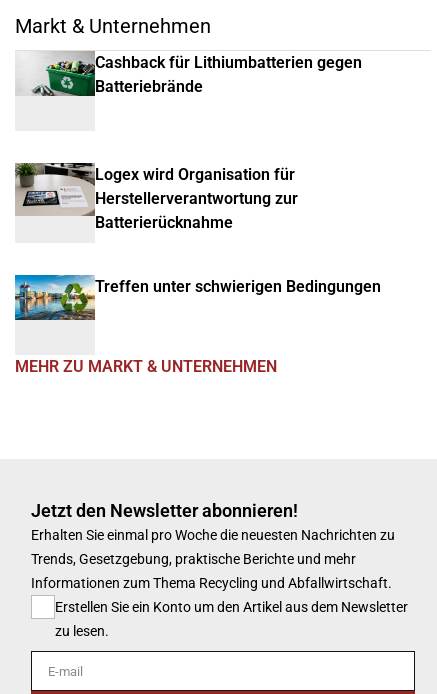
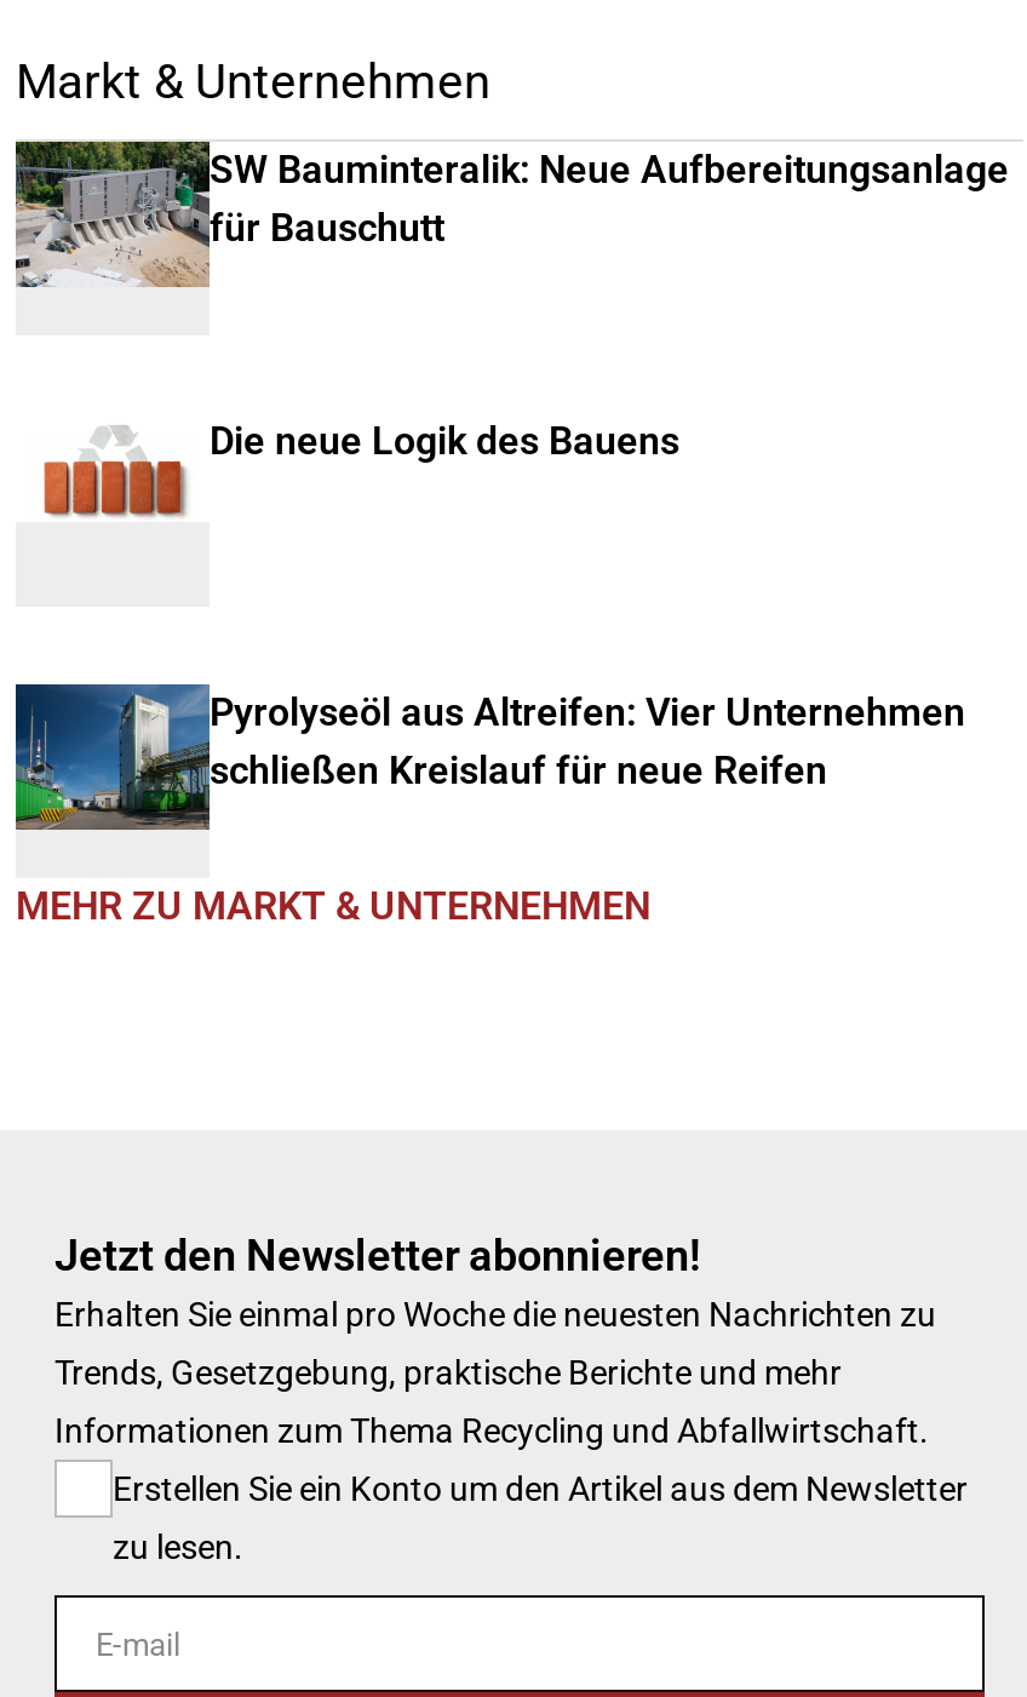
[15,51,362,111] [image] | Cashback für Lithiumbatterien gegen | Batteriebrände -> [13,139,1009,289] [image] | SW Bauminteralik: Neue Aufbereitungsanlage | für Bauschutt
[14,162,298,232] [image] | Logex wird Organisation für | Herstellerverantwortung zur | Batterierücknahme -> [16,413,679,539] [image] | Die neue Logik des Bauens
[14,274,381,335] [image] | Treffen unter schwierigen Bedingungen -> [13,682,965,832] [image] | Pyrolyseöl aus Altreifen: Vier Unternehmen | schließen Kreislauf für neue Reifen

